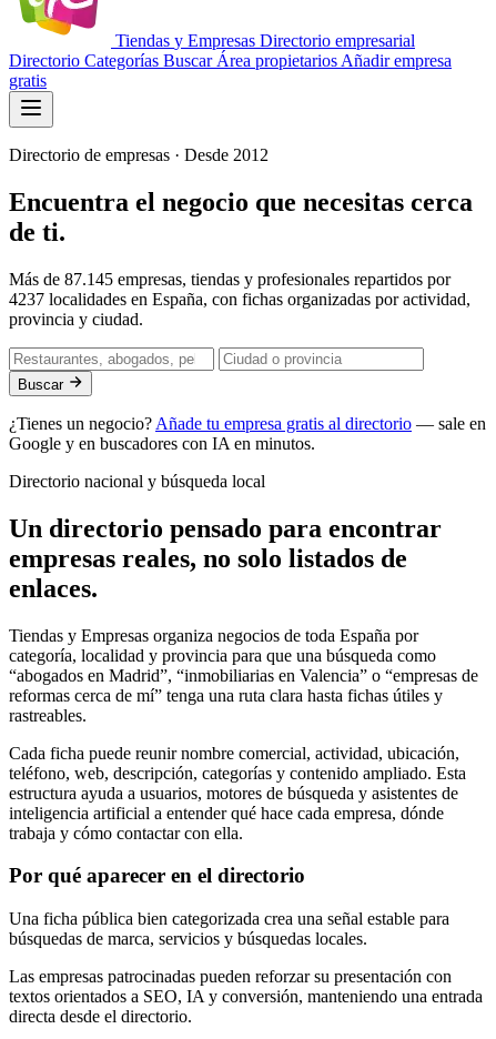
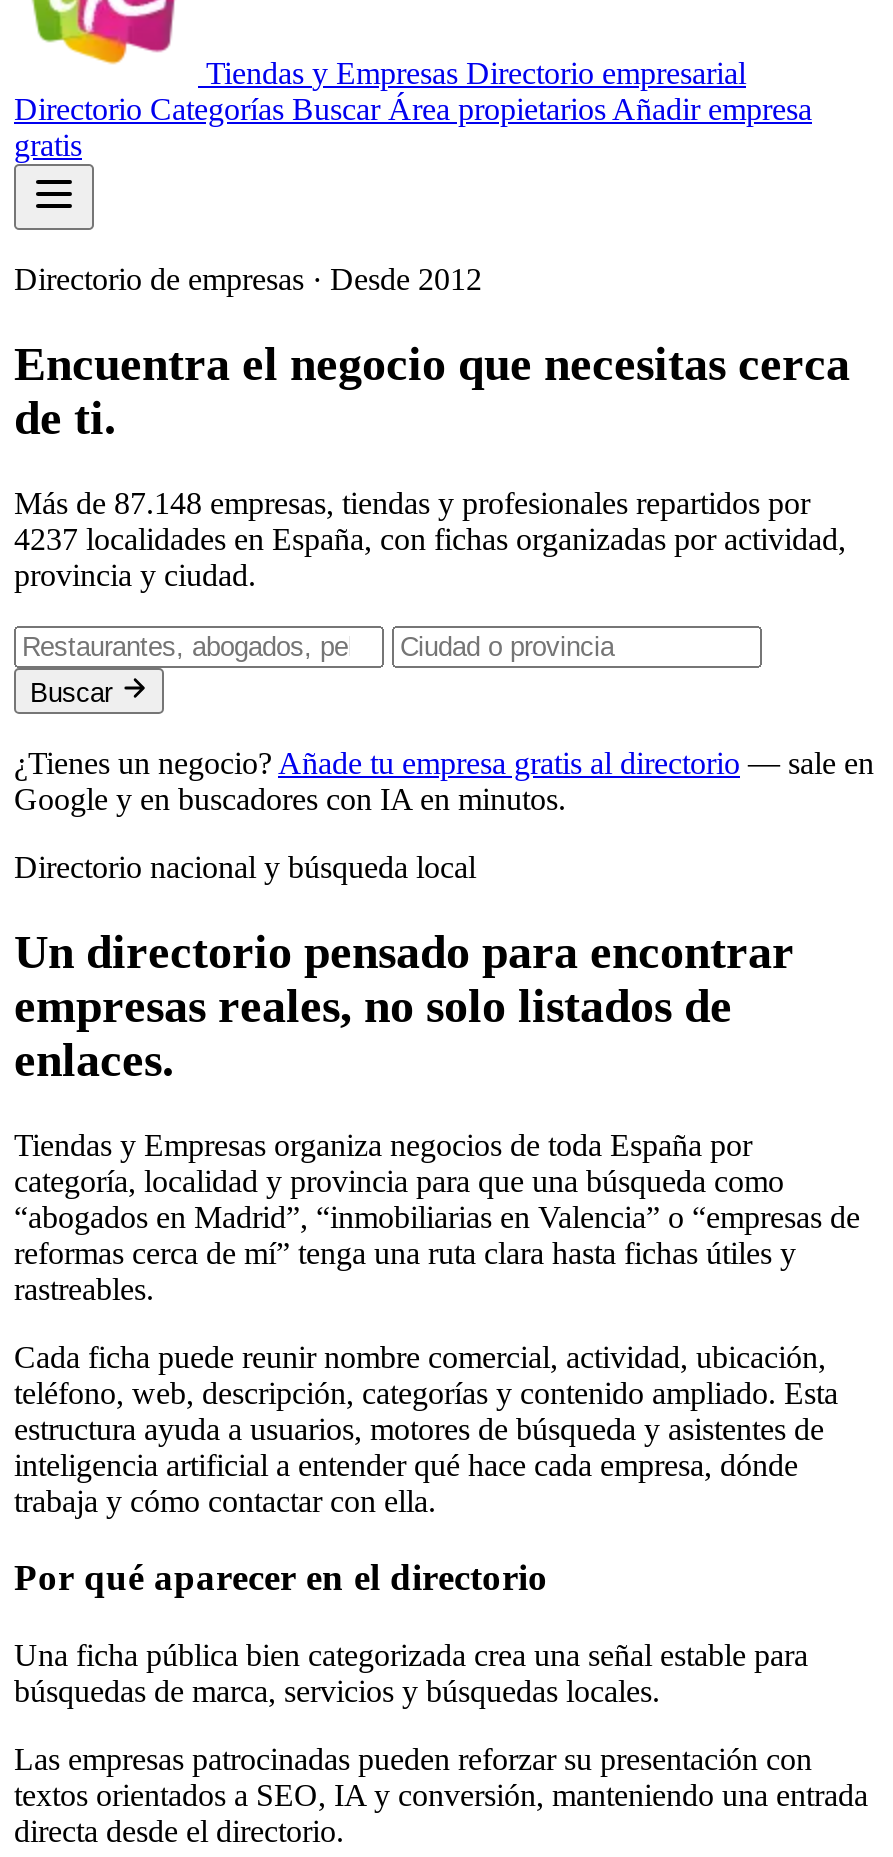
[9,270,451,288] Más de 87.145 empresas, tiendas y profesionales repartidos por -> [14,486,810,520] Más de 87.148 empresas, tiendas y profesionales repartidos por

